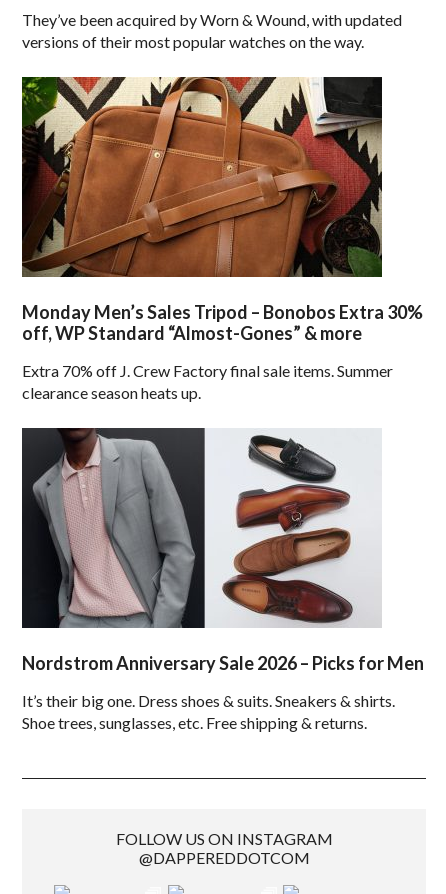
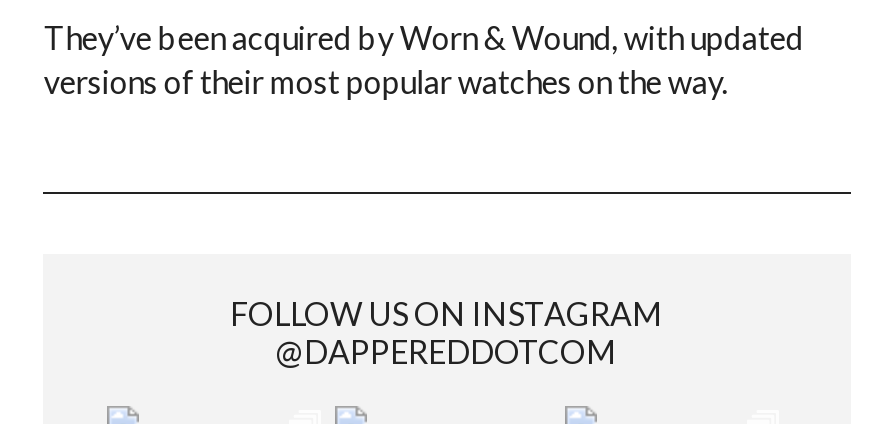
[21,76,423,402] [image] | Monday Men’s Sales Tripod – Bonobos Extra 30% | off, WP Standard “Almost-Gones” & more | Extra 70% off J. Crew Factory final sale items. Summer | clearance season heats up. -> none
[21,427,424,732] [image] | Nordstrom Anniversary Sale 2026 – Picks for Men | It’s their big one. Dress shoes & suits. Sneakers & shirts. | Shoe trees, sunglasses, etc. Free shipping & returns. -> none
[221,434,381,627] [image] -> none

